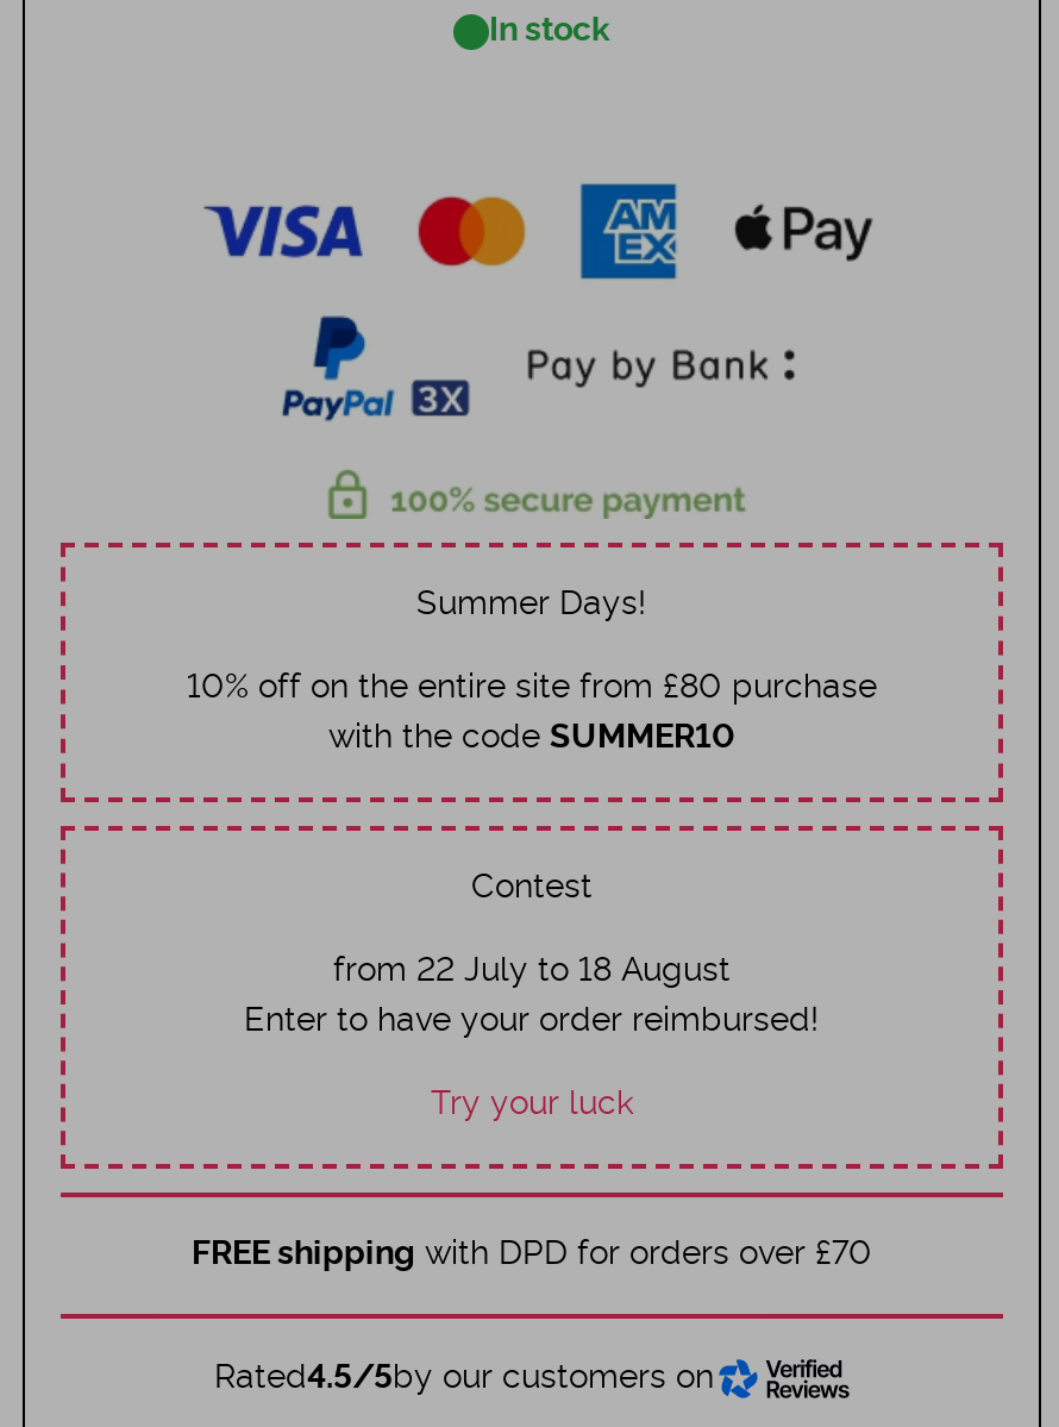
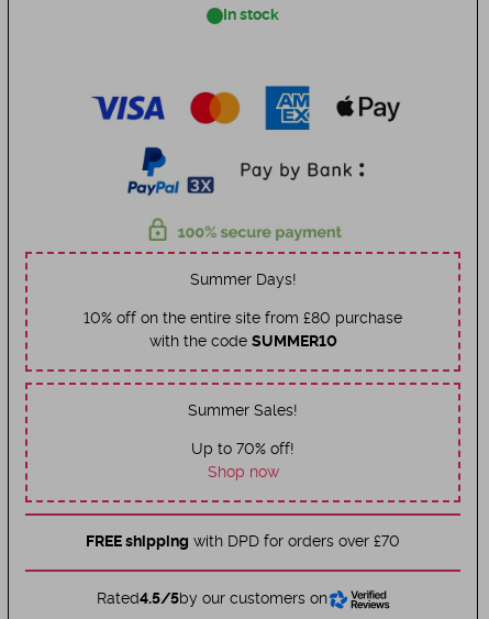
[244,872,820,1122] Contest | from 22 July to 18 August | Enter to have your order reimbursed! | Try your luck -> [188,404,298,481] Summer Sales! | Up to 70% off! | Shop now

